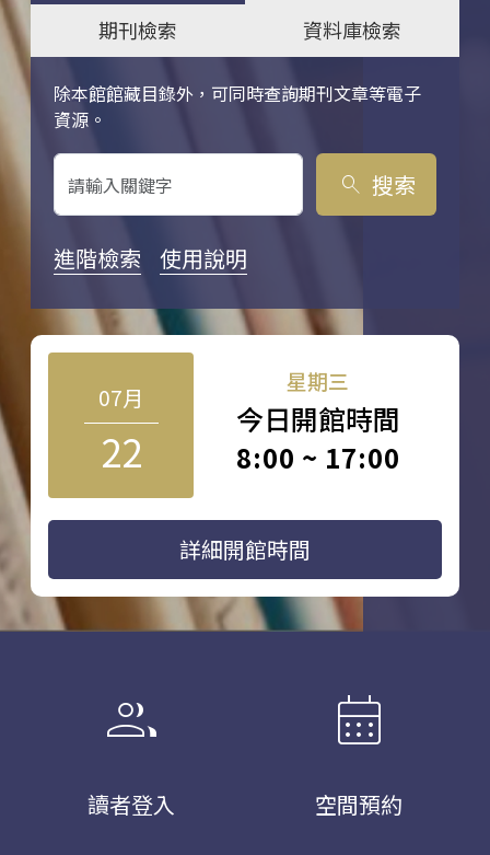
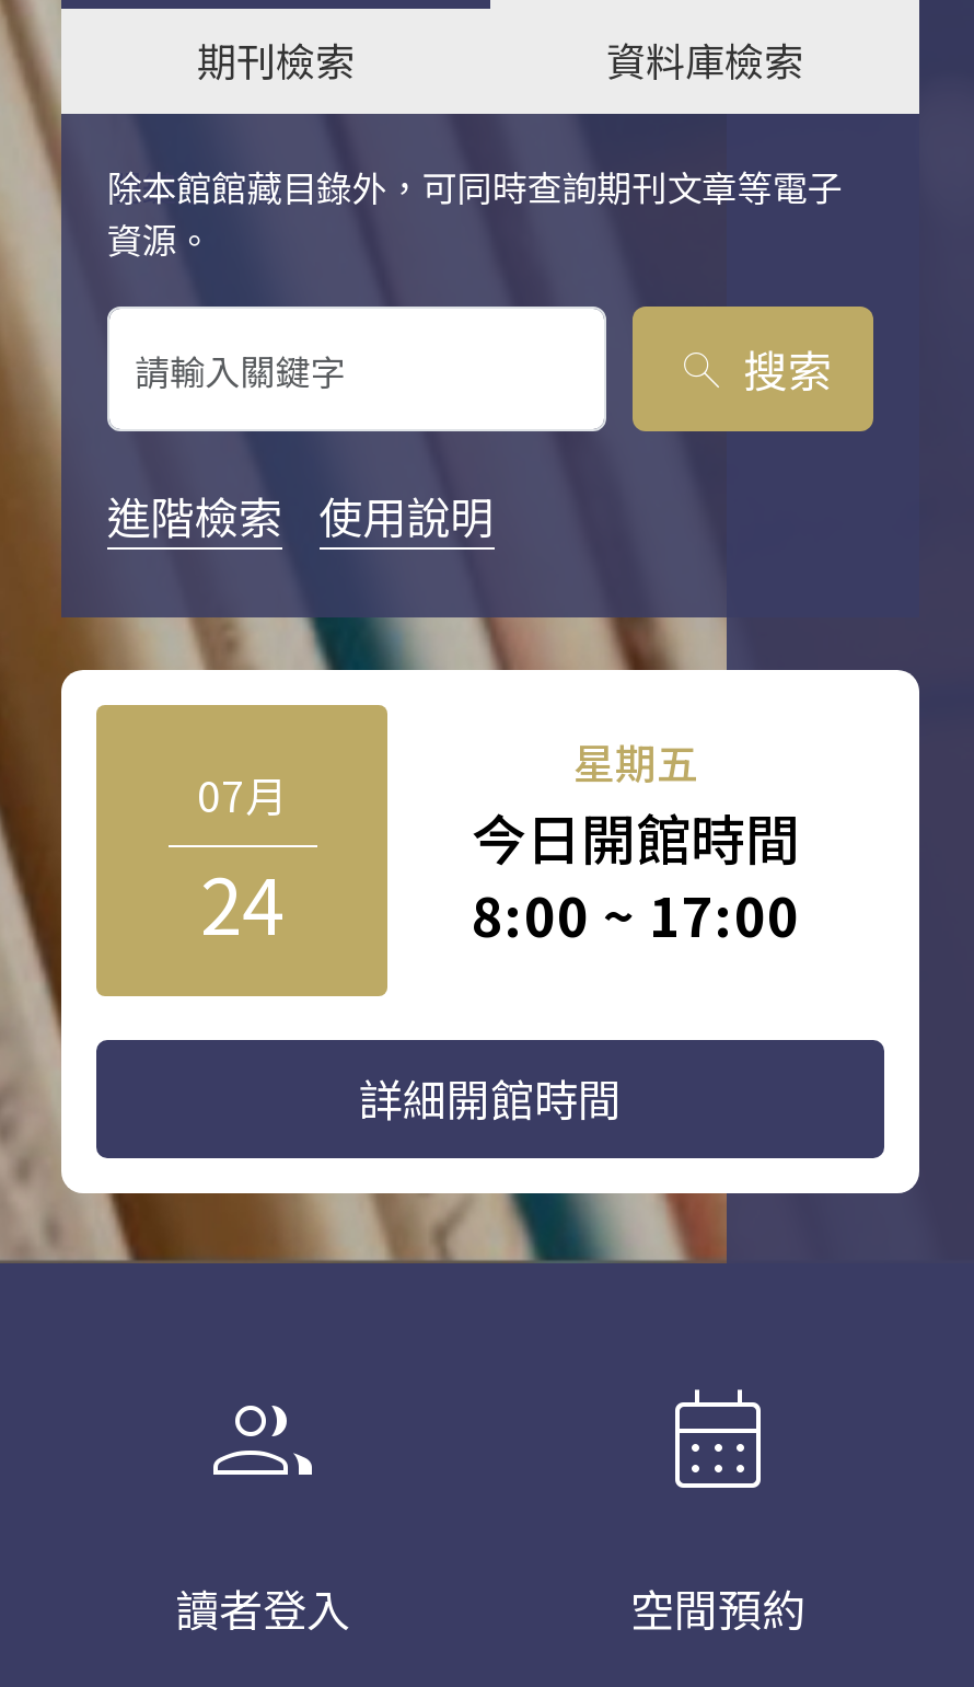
[287,366,349,395] 星期三 -> [573,732,698,791] 星期五
[100,422,142,478] 22 -> [200,845,283,957] 24

